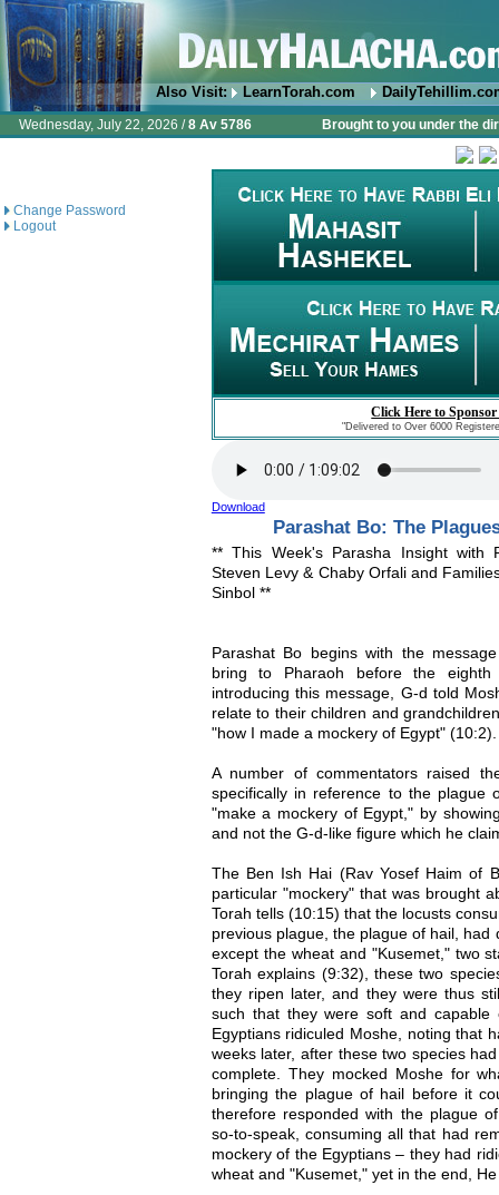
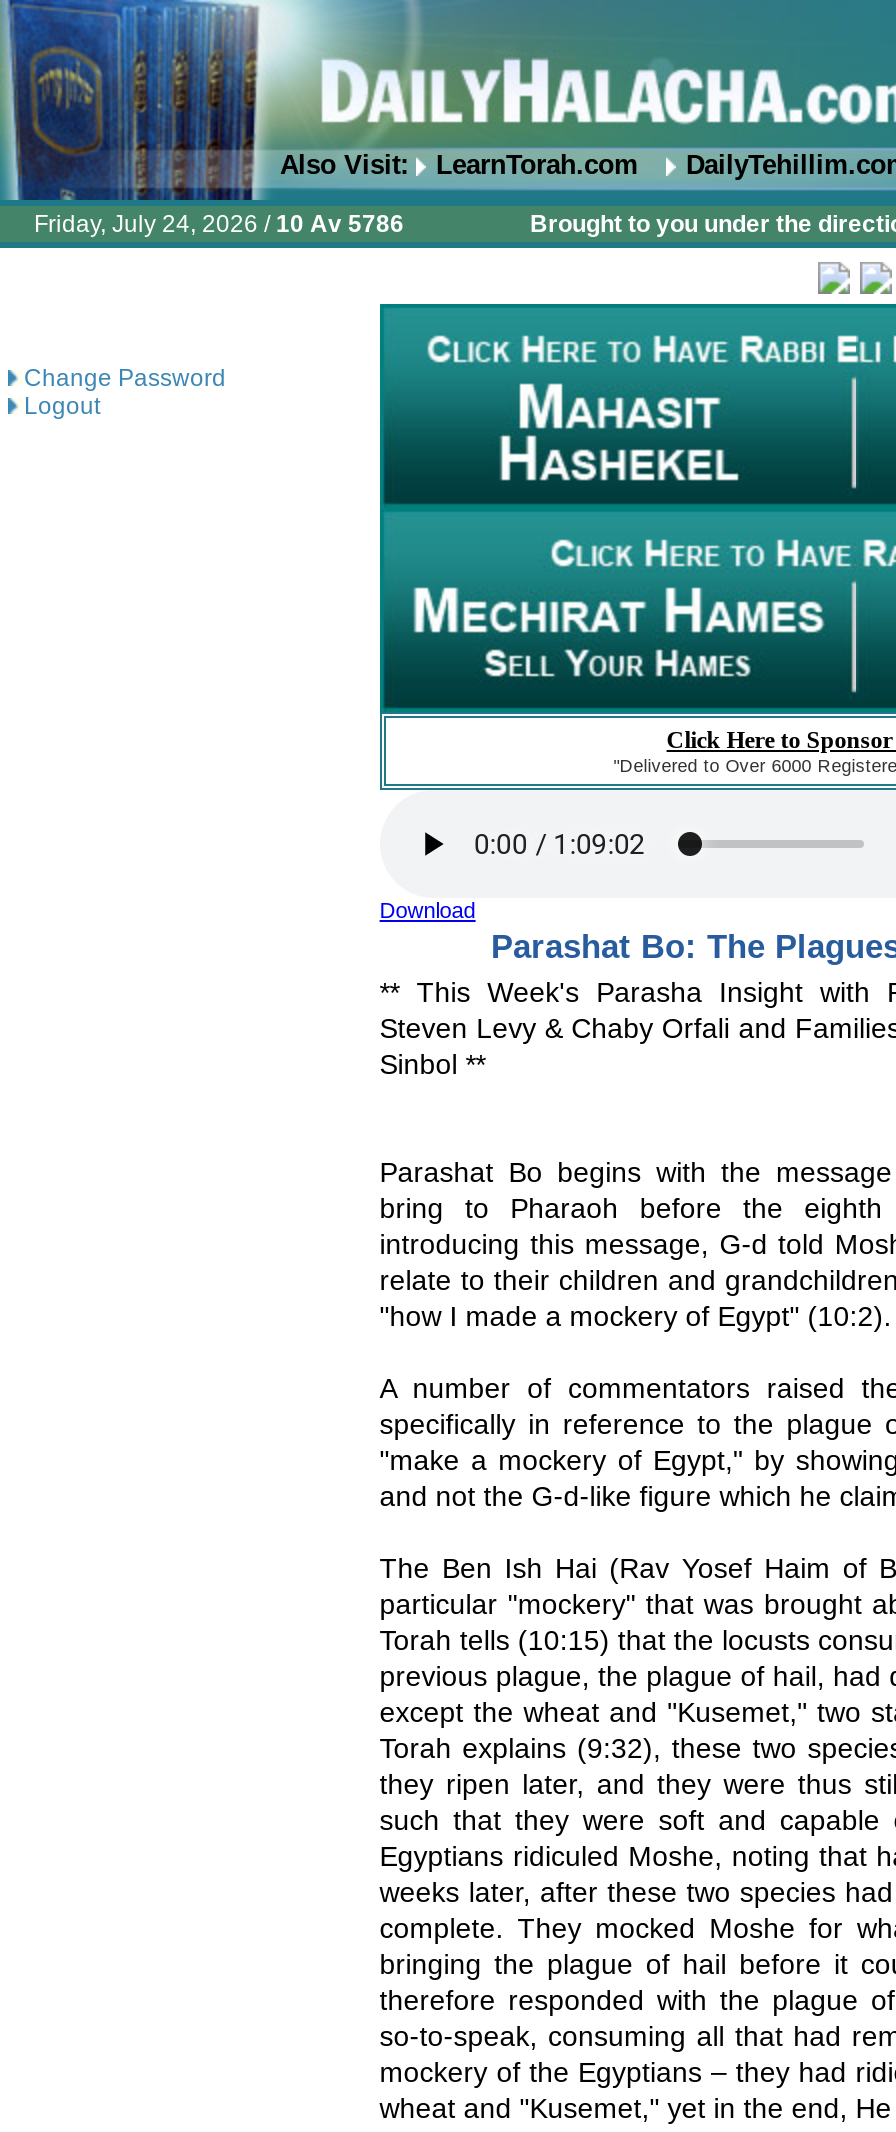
[19,117,255,133] Wednesday, July 22, 2026 / 8 Av 5786 -> [34,210,410,238] Friday, July 24, 2026 / 10 Av 5786

